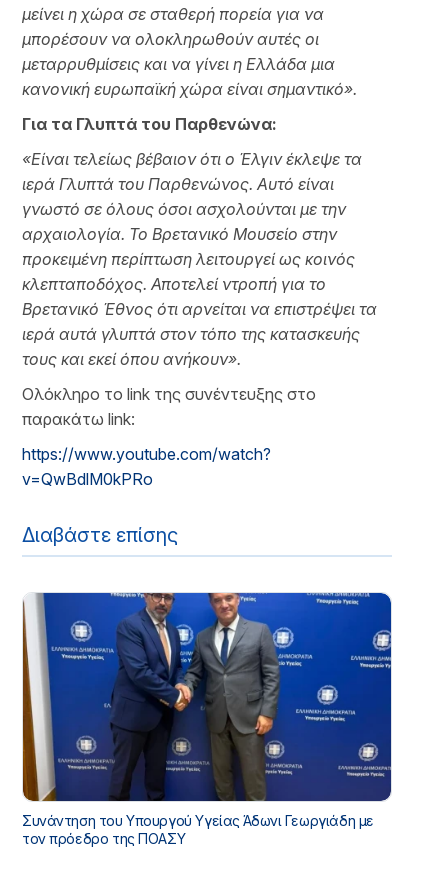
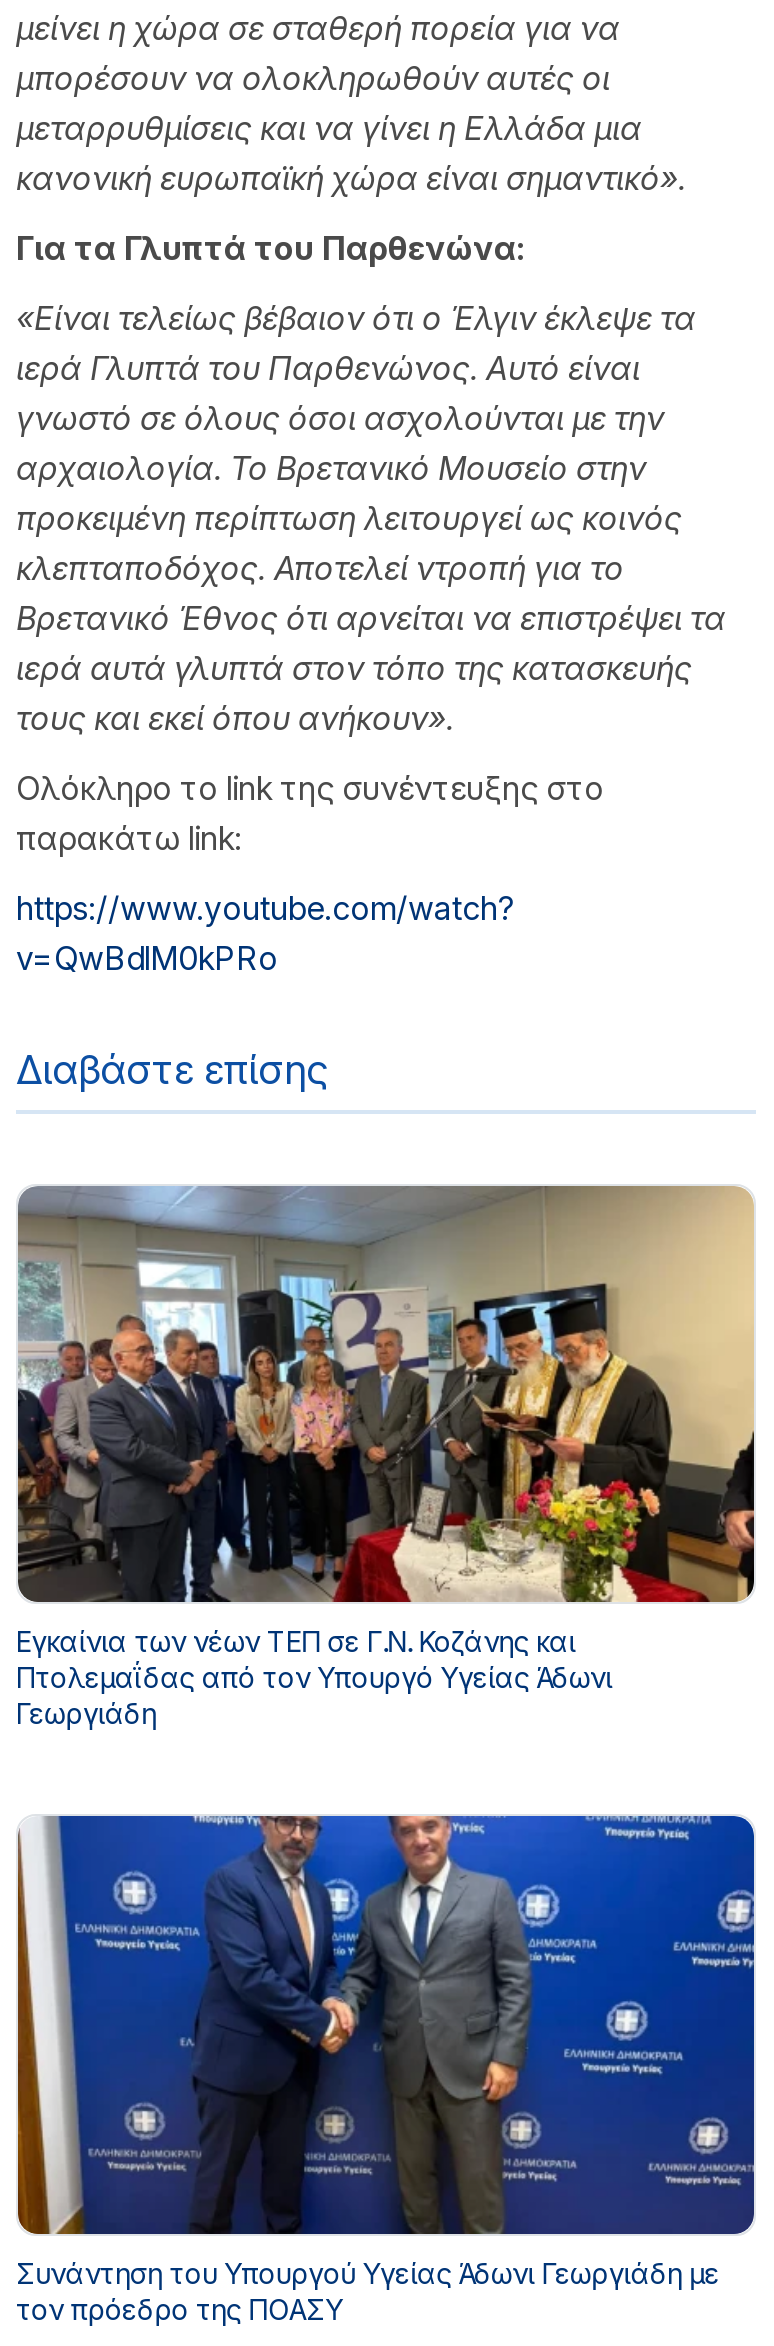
none -> [16,1184,756,1730] [image] | Εγκαίνια των νέων ΤΕΠ σε Γ.Ν. Κοζάνης και | Πτολεμαΐδας από τον Υπουργό Υγείας Άδωνι | Γεωργιάδη

